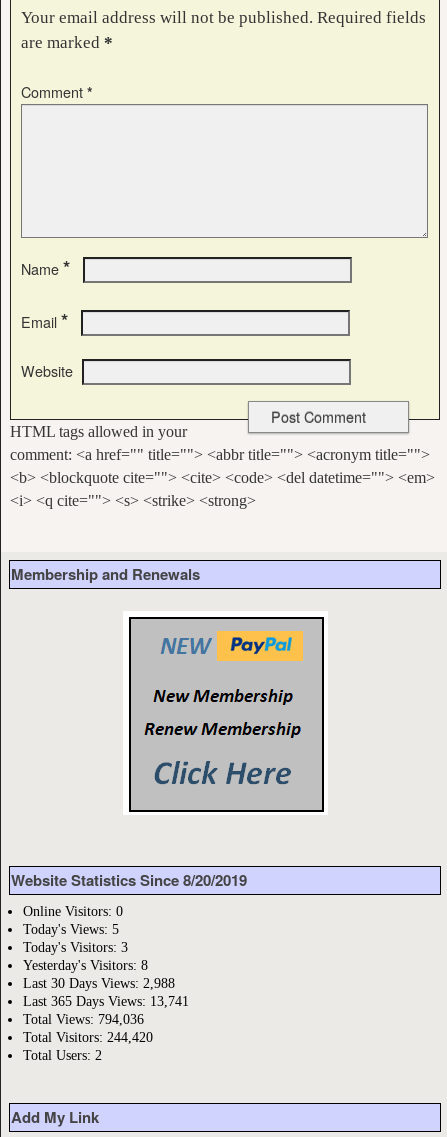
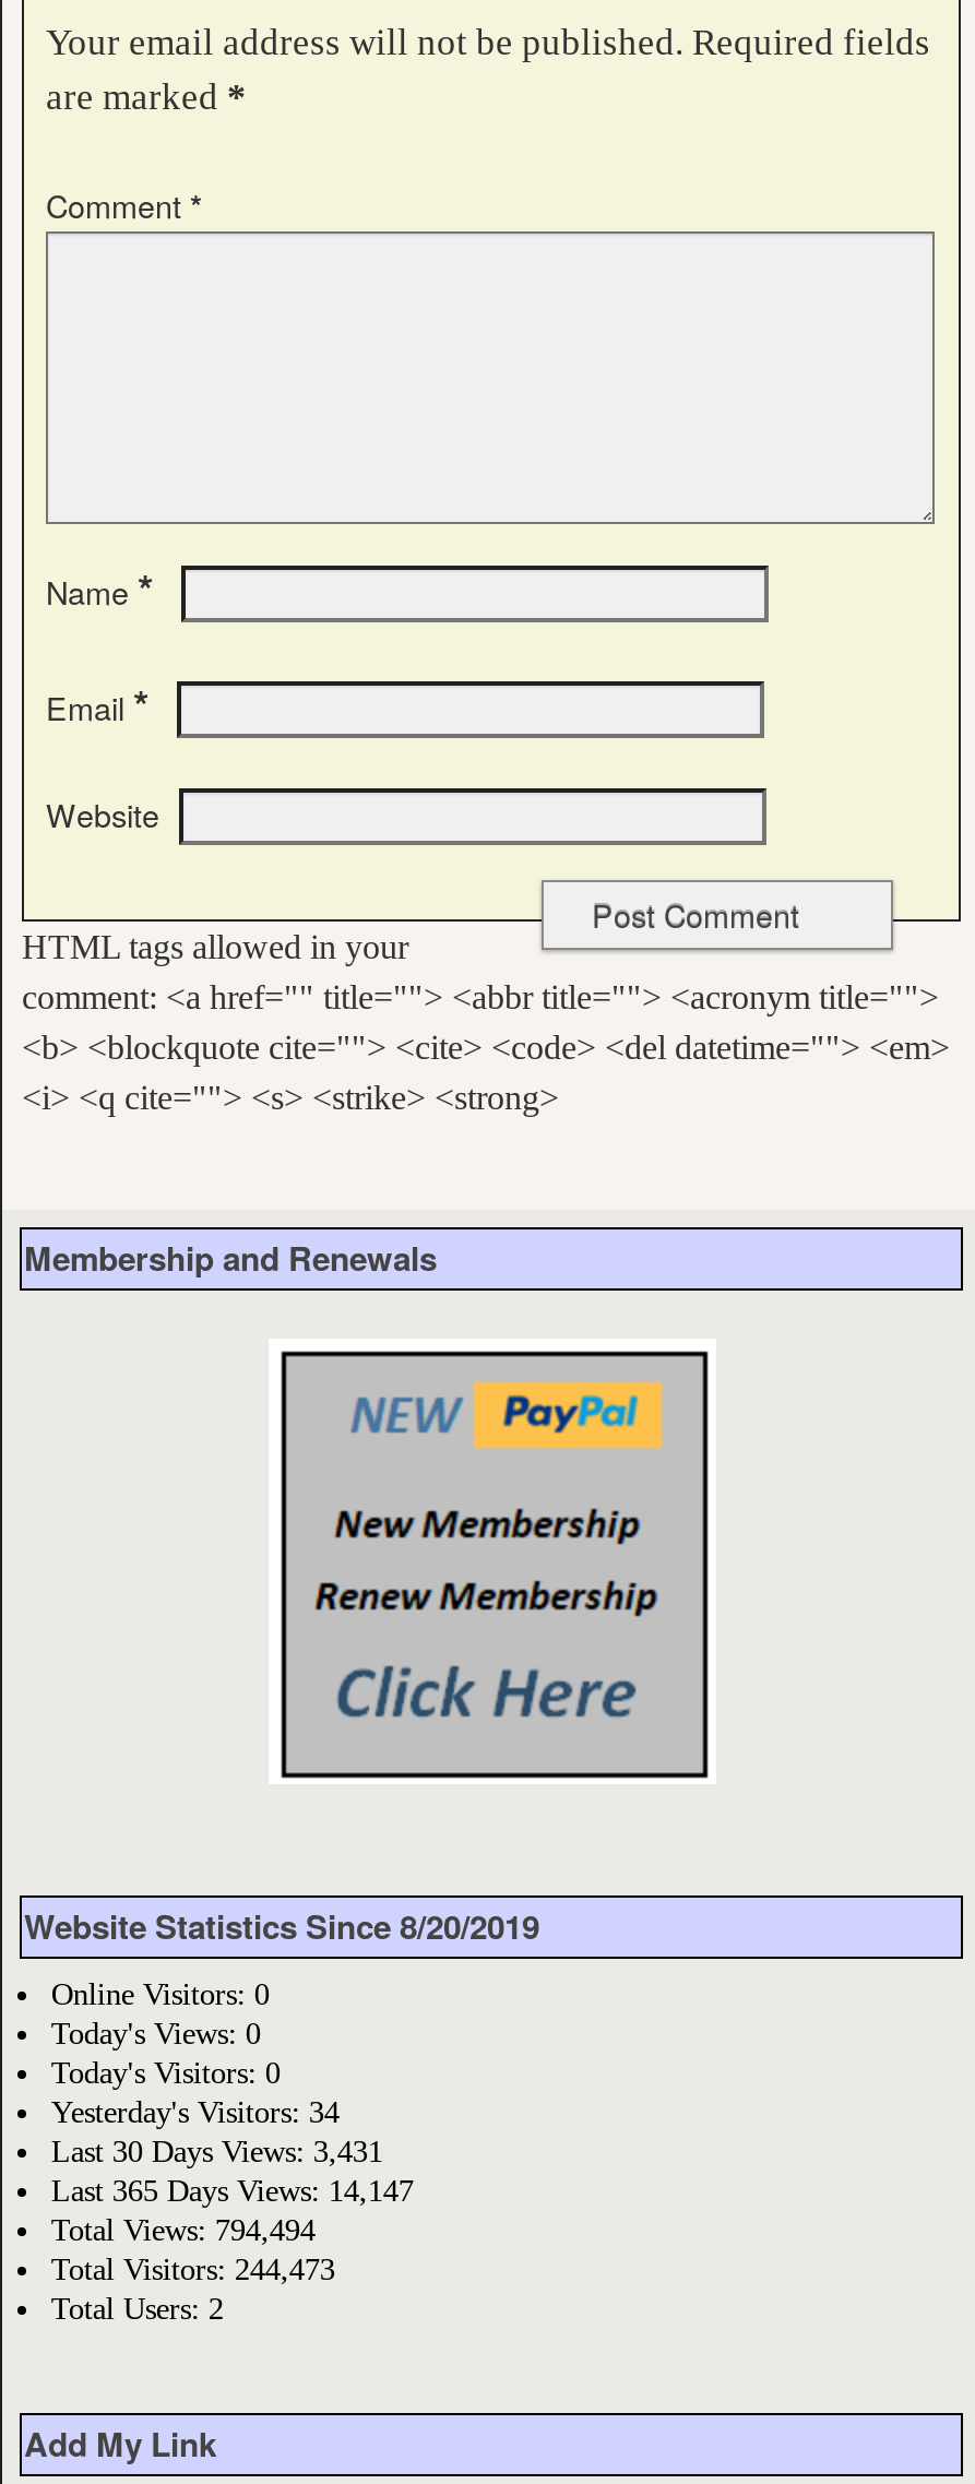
[23,921,119,937] Today's Views: 5 -> [51,2016,261,2051] Today's Views: 0
[23,939,128,955] Today's Visitors: 3 -> [51,2055,280,2090] Today's Visitors: 0
[23,957,148,973] Yesterday's Visitors: 8 -> [51,2094,339,2129] Yesterday's Visitors: 34
[23,975,175,991] Last 30 Days Views: 2,988 -> [51,2134,383,2168] Last 30 Days Views: 3,431
[23,993,189,1009] Last 365 Days Views: 13,741 -> [51,2173,414,2208] Last 365 Days Views: 14,147
[23,1011,144,1027] Total Views: 794,036 -> [51,2212,315,2247] Total Views: 794,494
[23,1029,153,1045] Total Visitors: 244,420 -> [51,2251,335,2286] Total Visitors: 244,473

